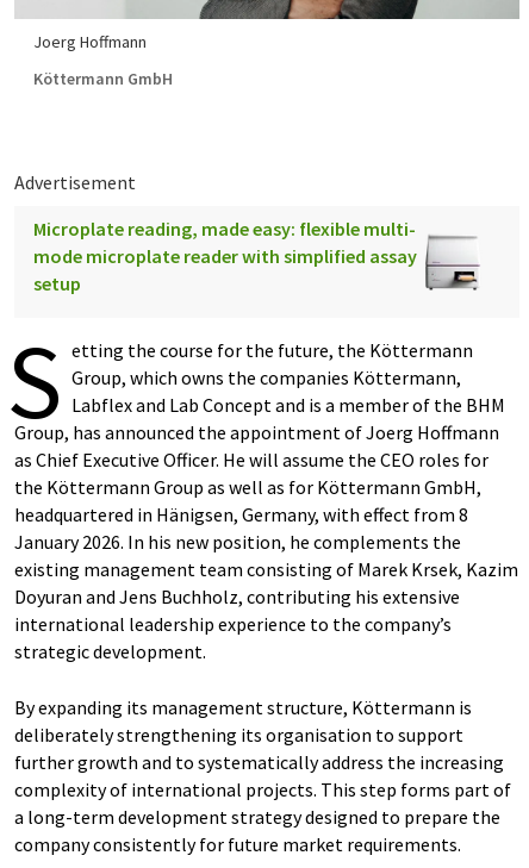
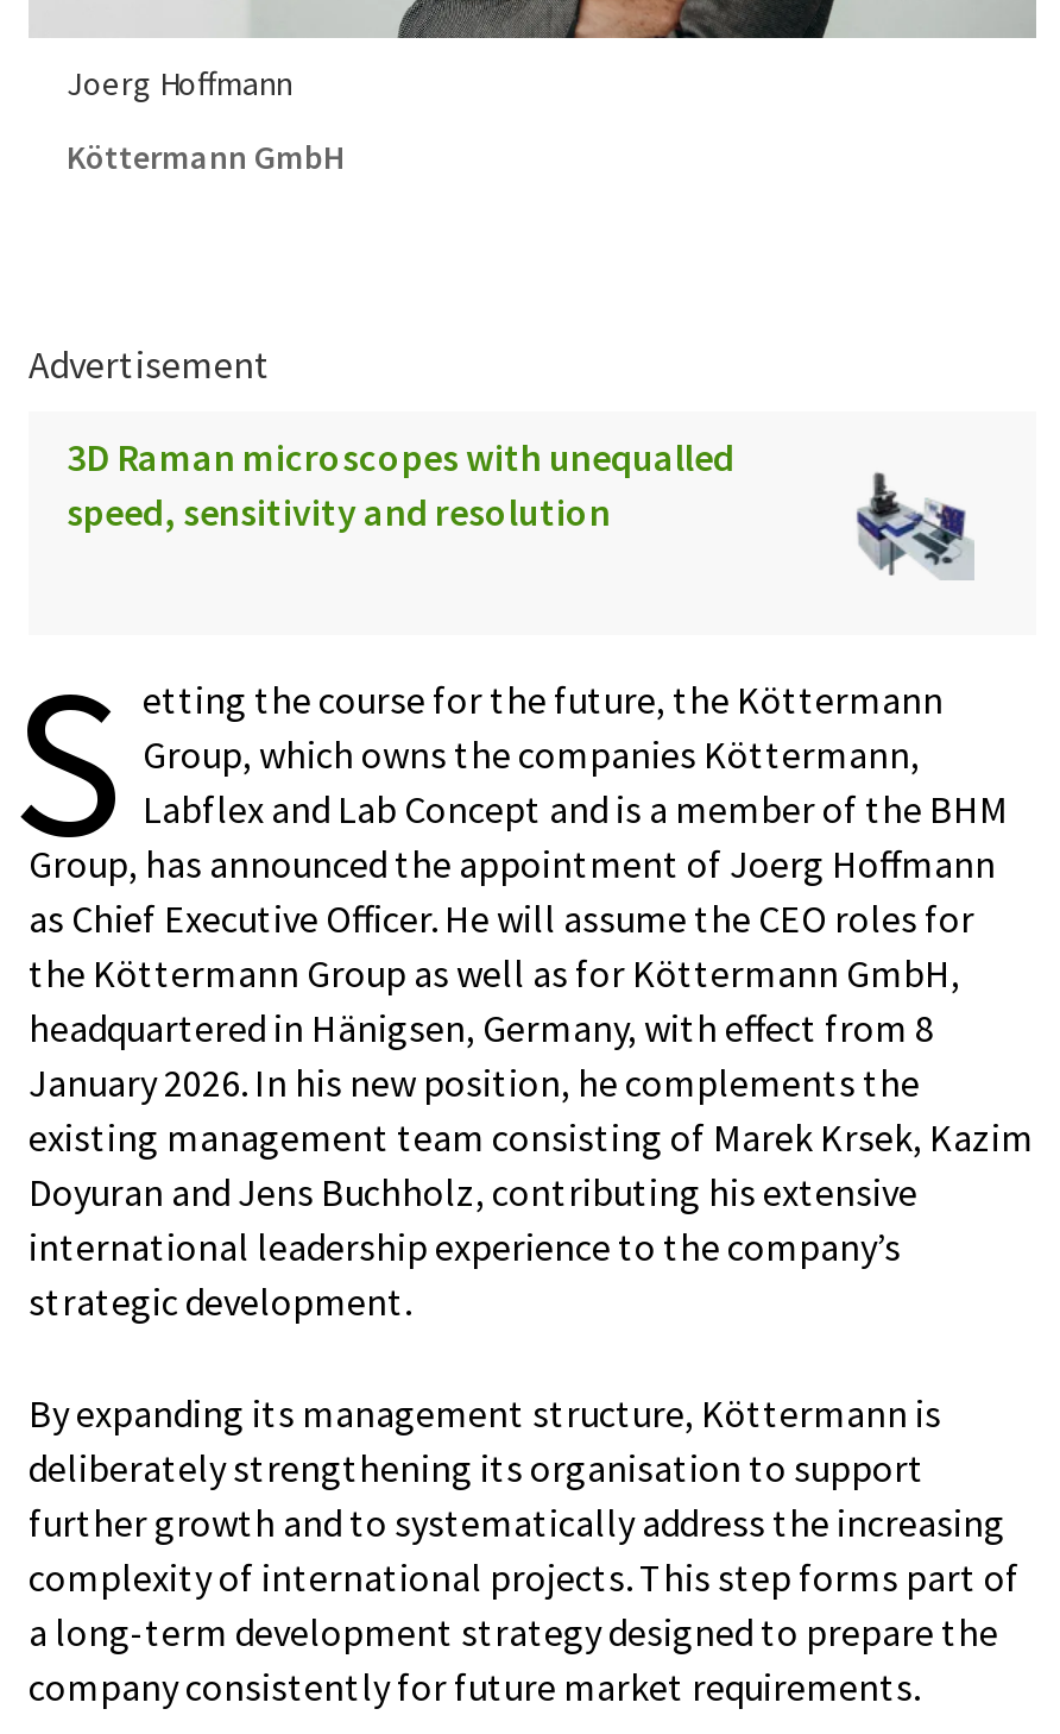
[33,217,417,295] Microplate reading, made easy: flexible multi- | mode microplate reader with simplified assay | setup -> [67,433,734,535] 3D Raman microscopes with unequalled | speed, sensitivity and resolution
[424,235,487,292] [image] -> [848,471,974,580] [image]

